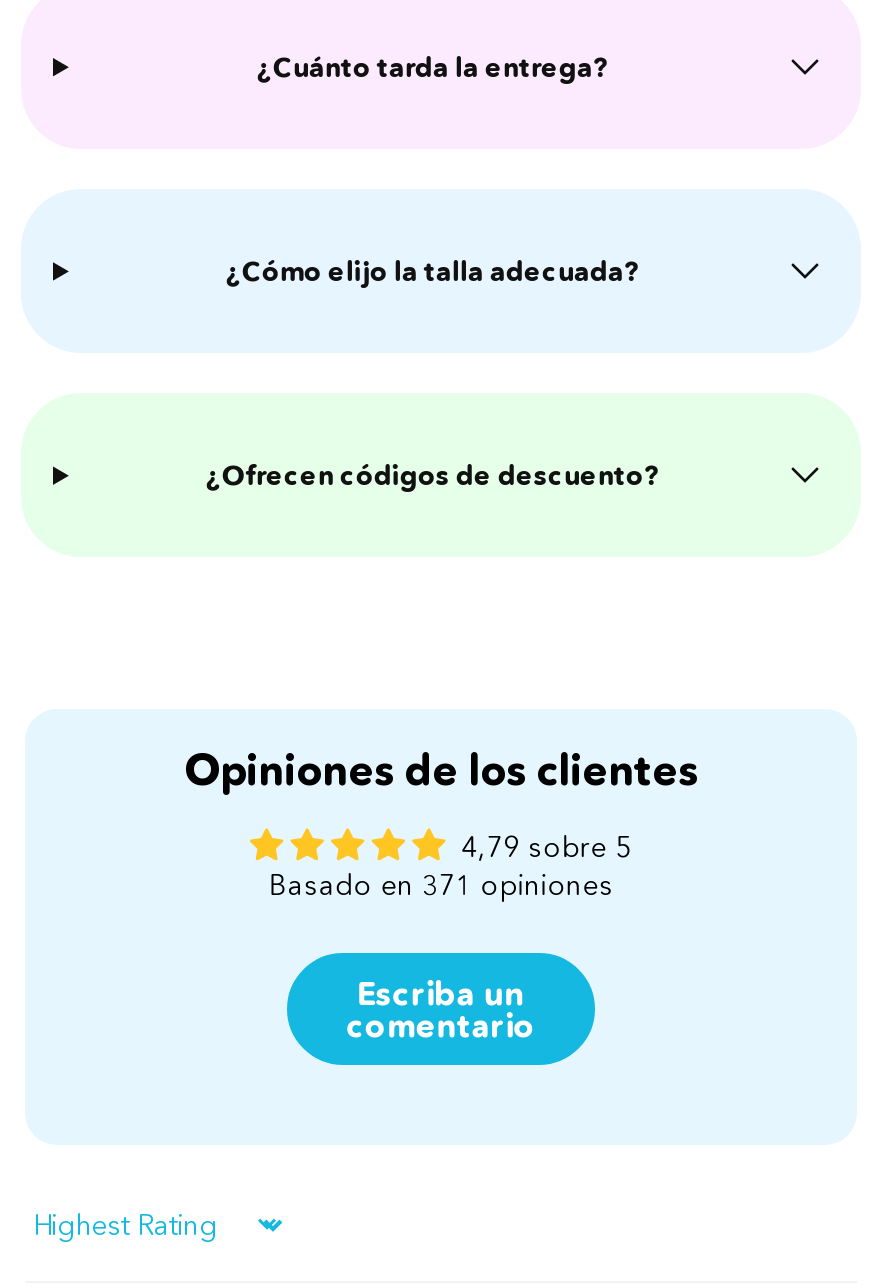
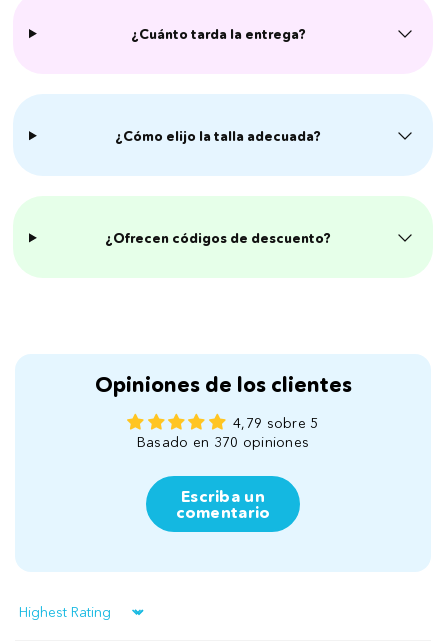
[269,867,613,903] Basado en 371 opiniones -> [137,433,309,451] Basado en 370 opiniones

